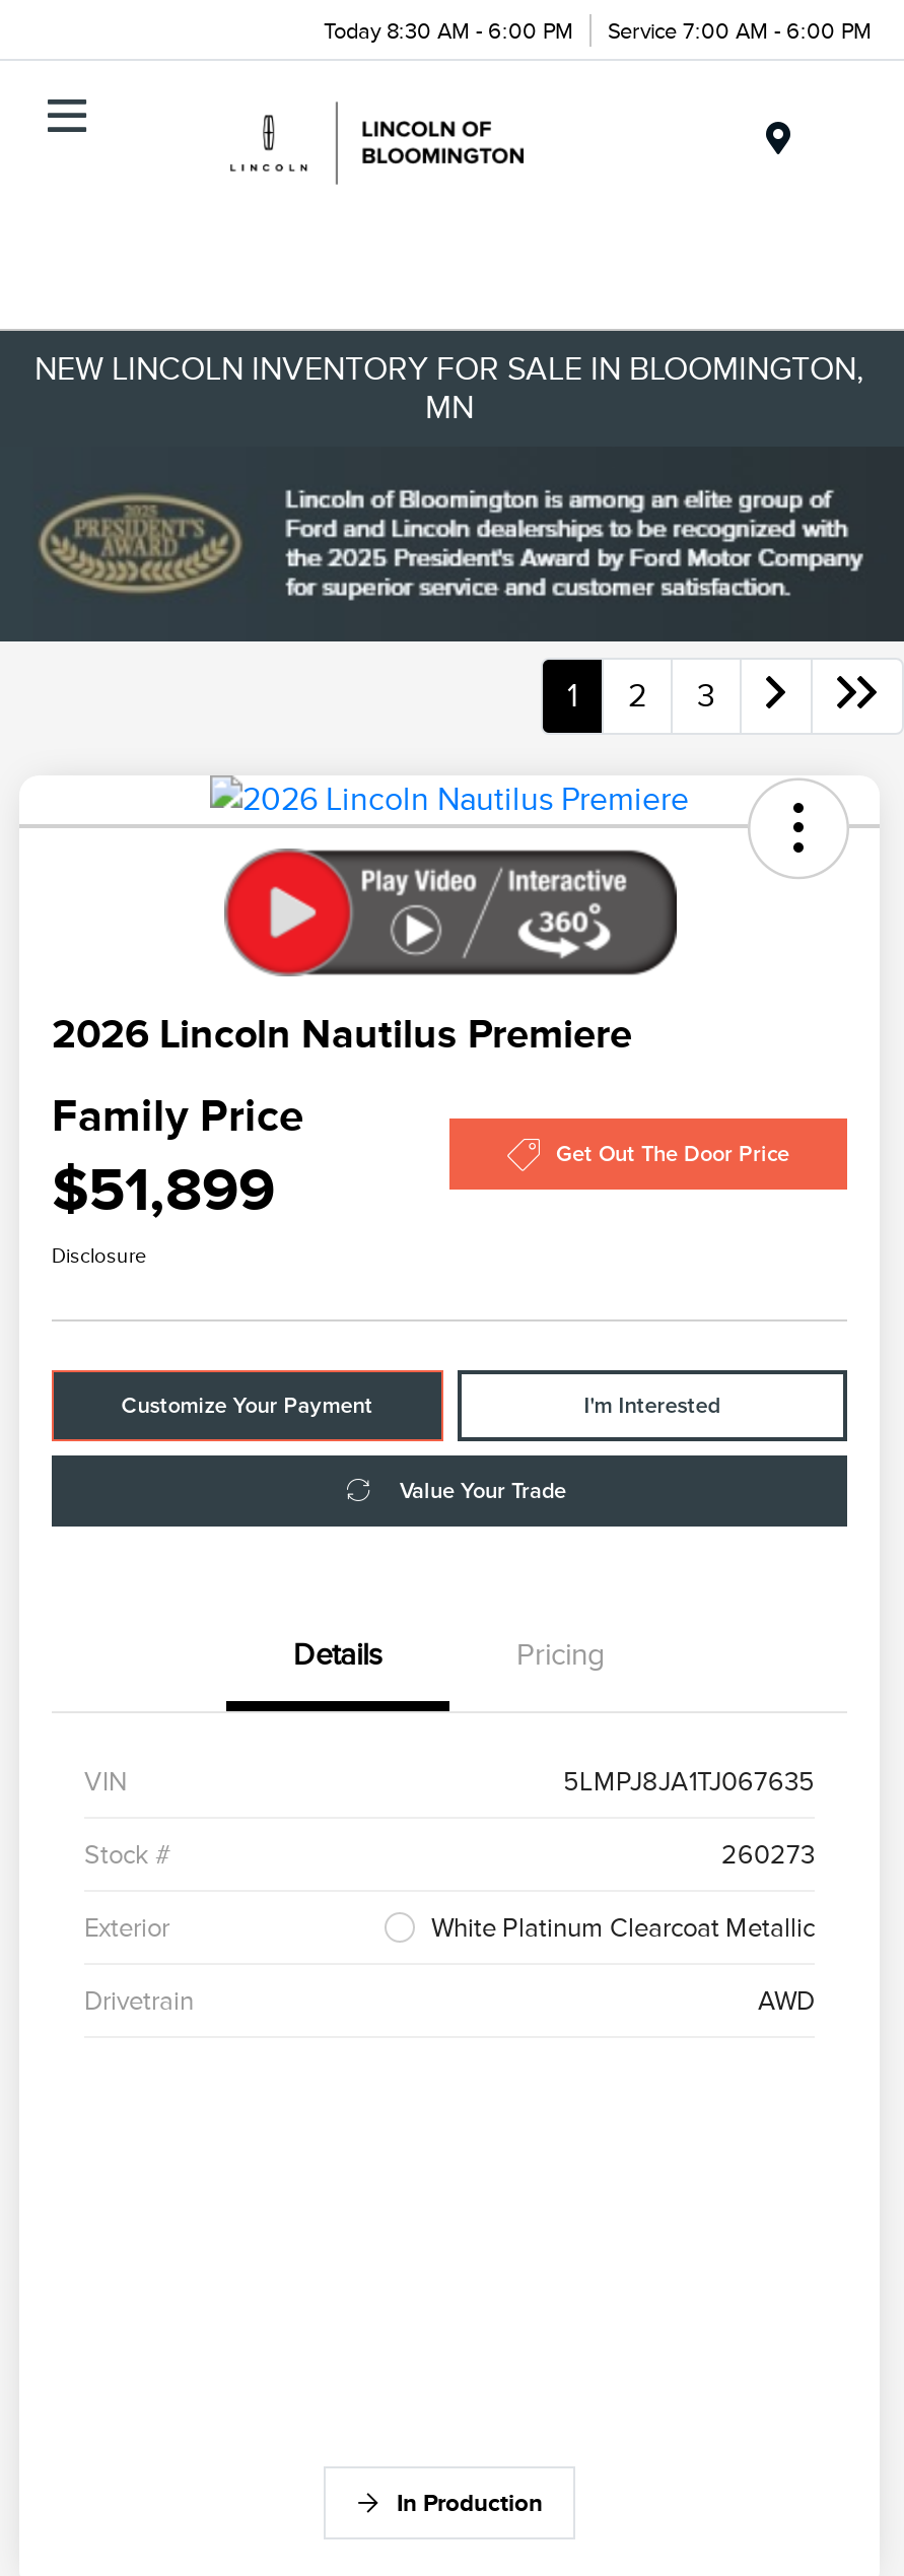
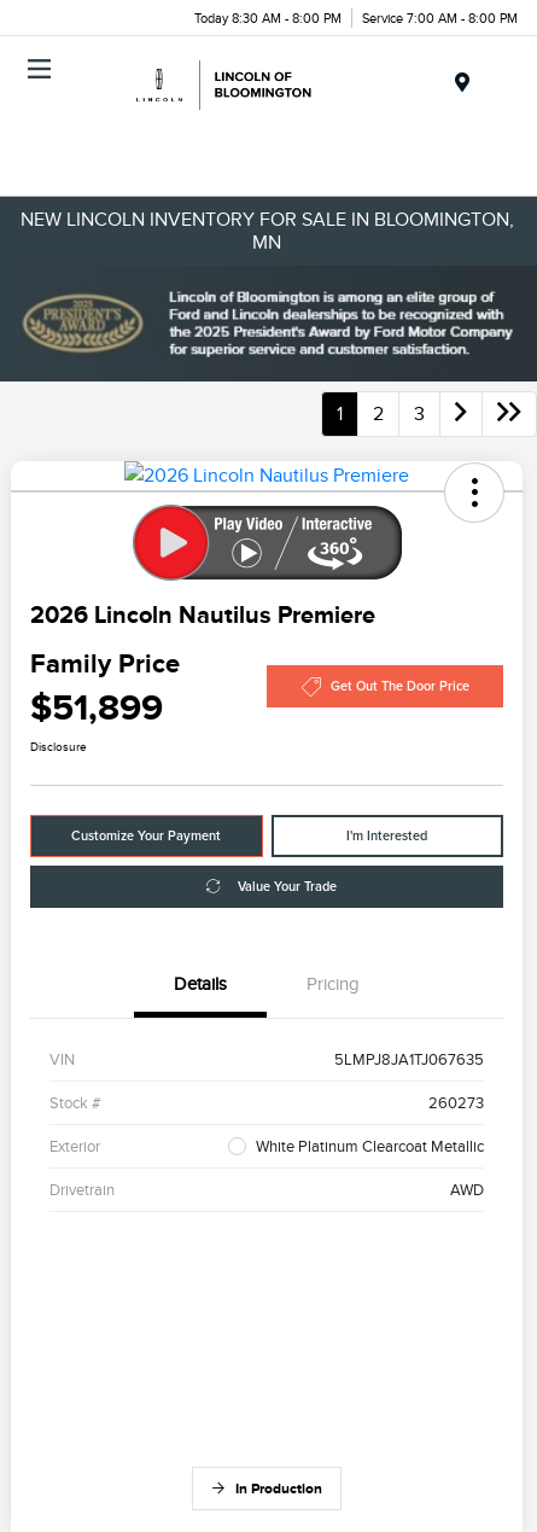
[324,17,573,42] Today 8:30 AM - 6:00 PM -> [194,10,342,25] Today 8:30 AM - 8:00 PM
[608,17,872,42] Service 7:00 AM - 6:00 PM -> [362,10,518,25] Service 7:00 AM - 8:00 PM

